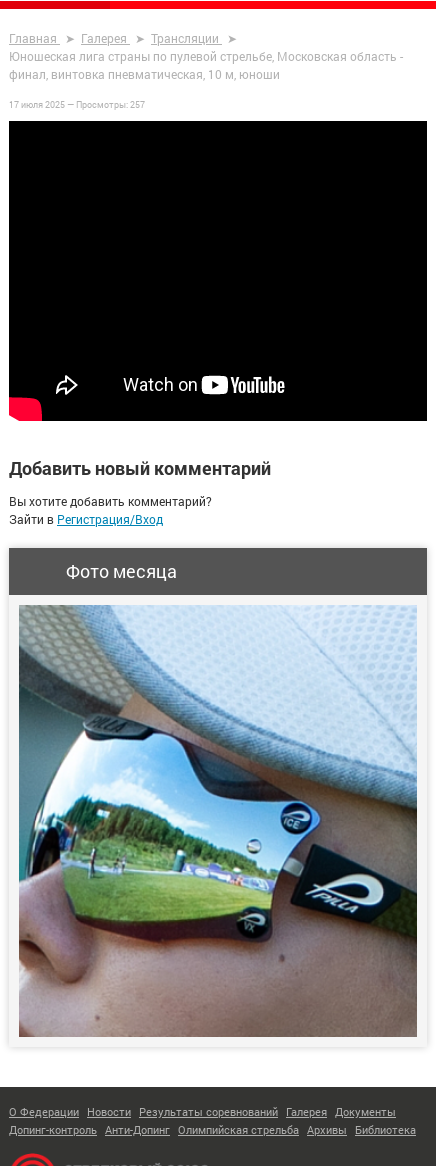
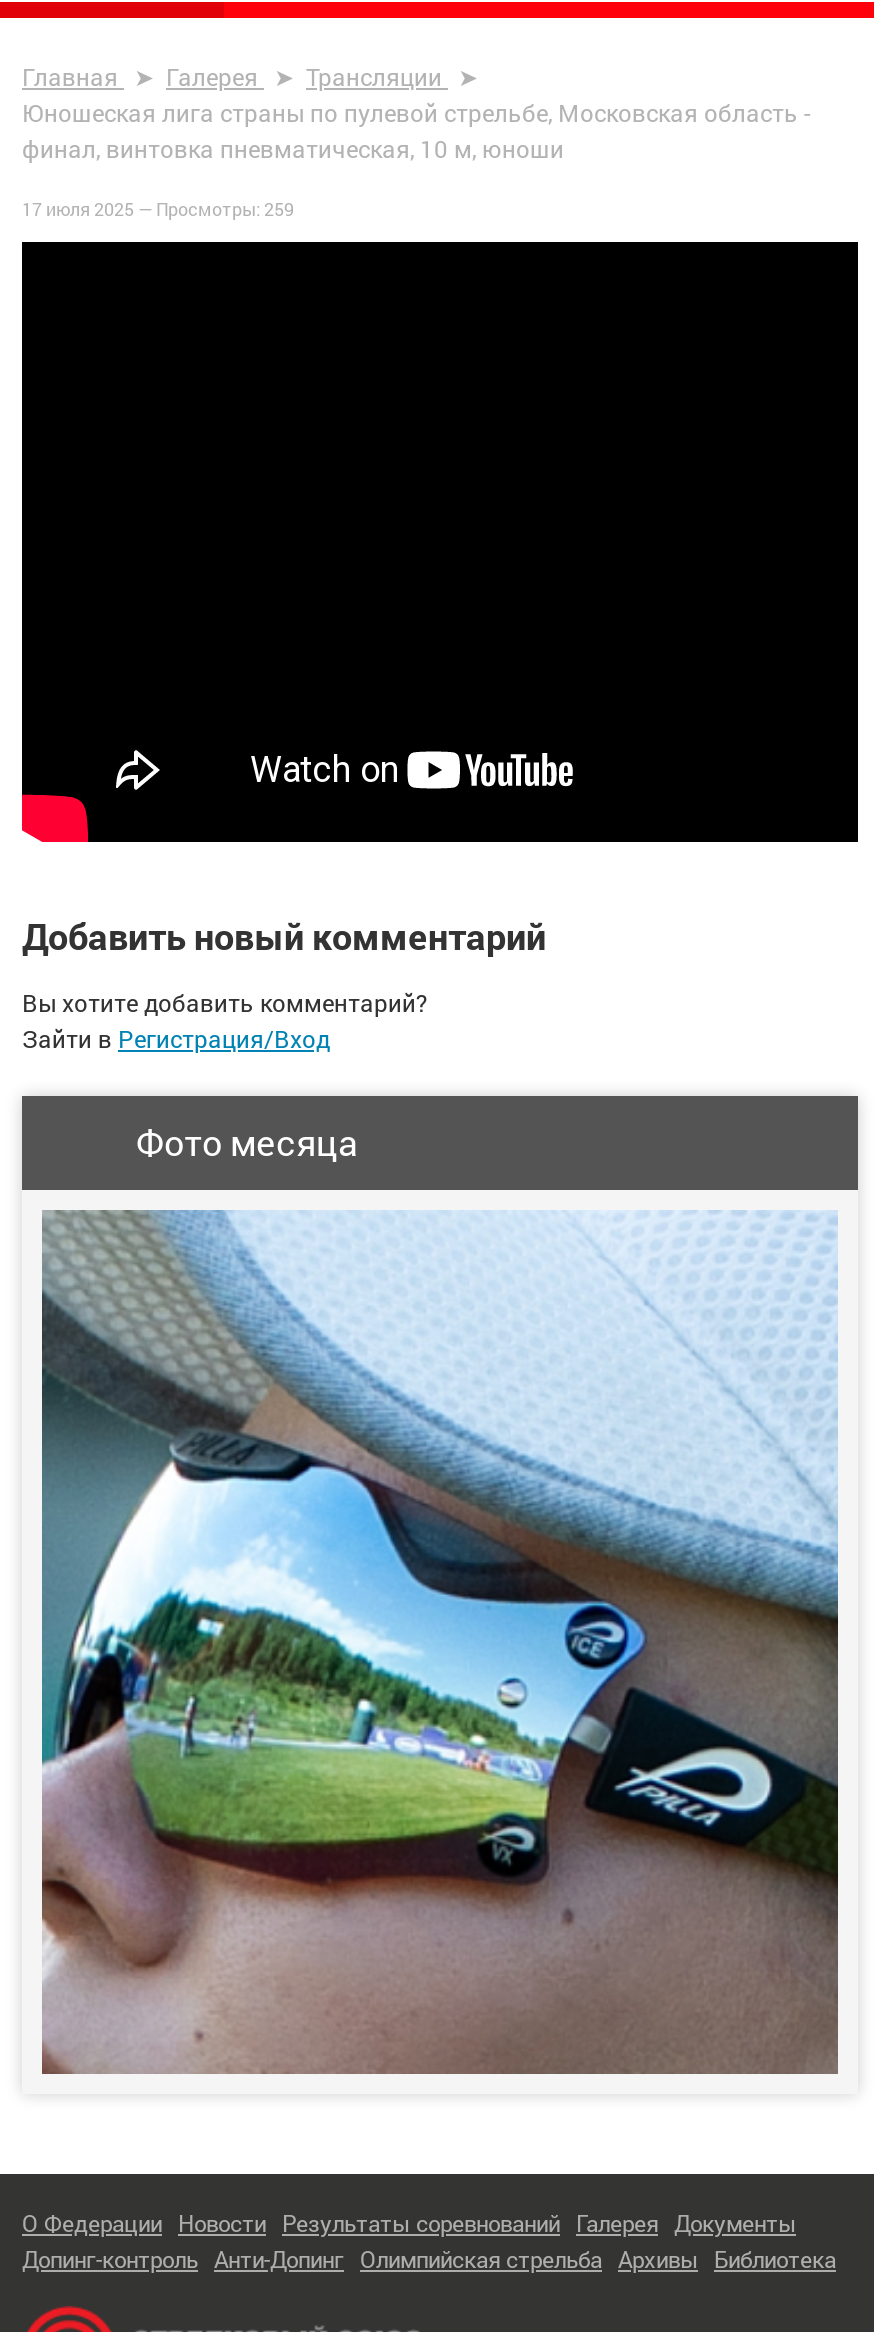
[9,99,145,110] 17 июля 2025 — Просмотры: 257 -> [22,198,294,220] 17 июля 2025 — Просмотры: 259

